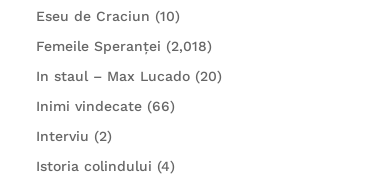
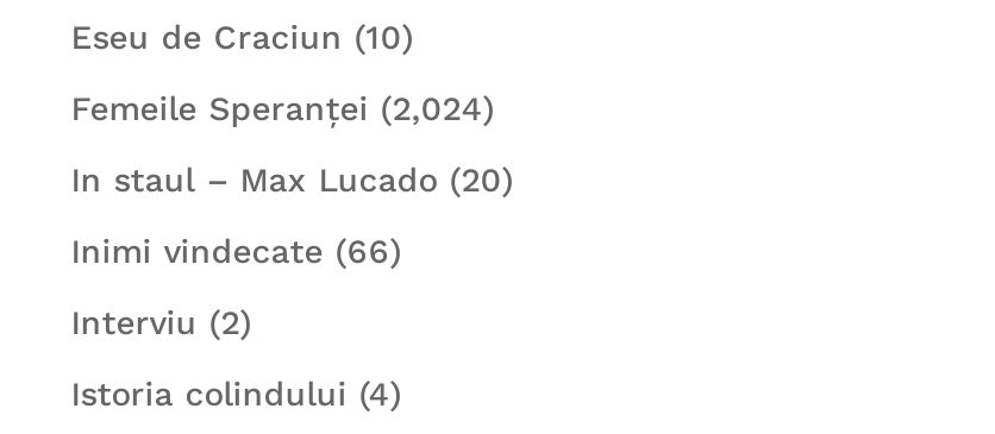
[36,38,212,54] Femeile Speranței (2,018) -> [71,89,495,127] Femeile Speranței (2,024)

